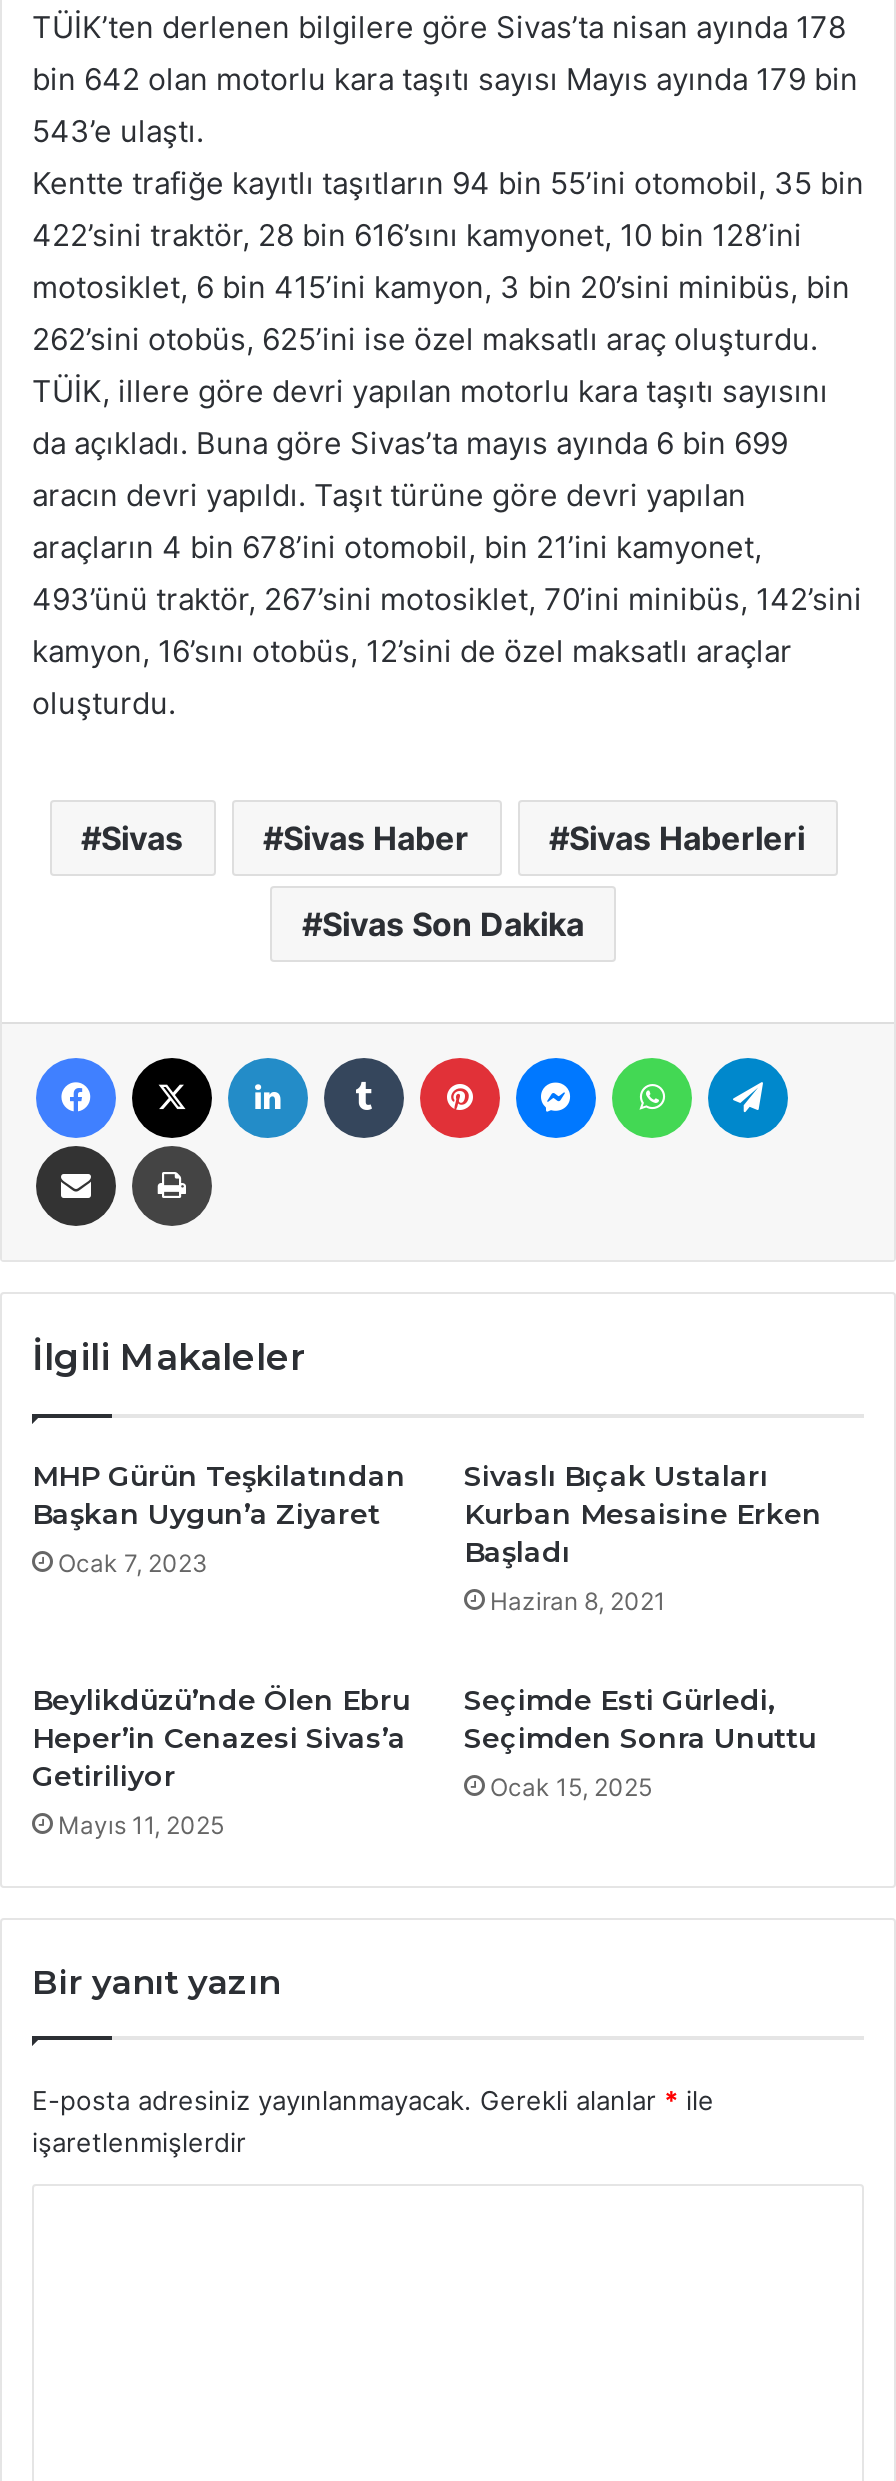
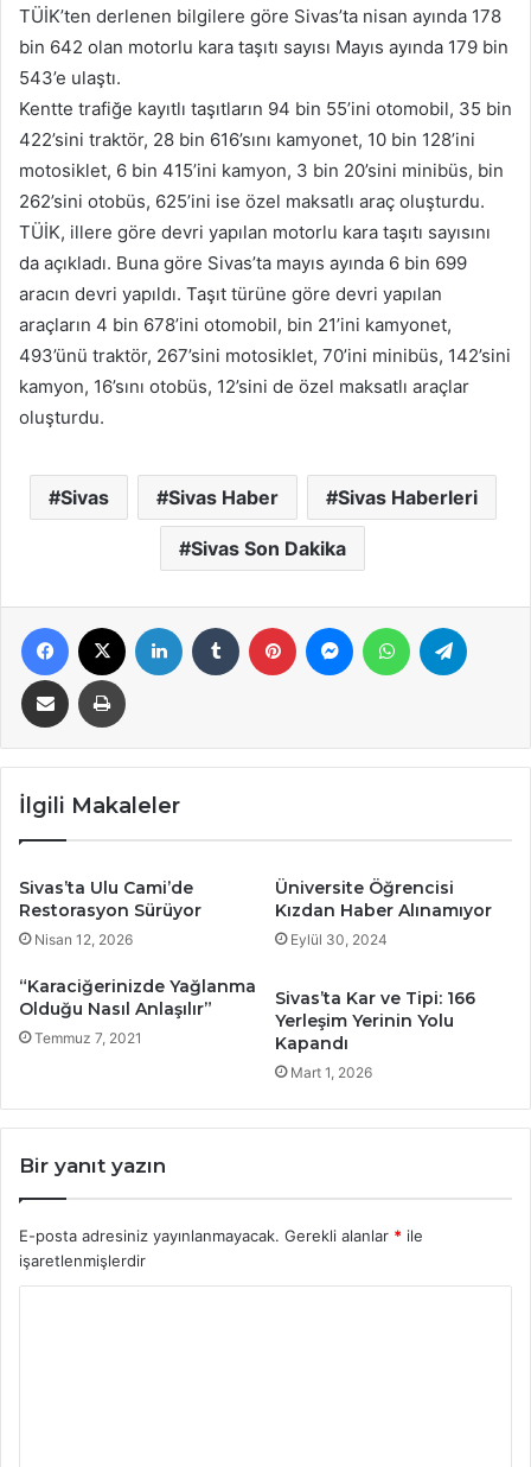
[32,1458,406,1578] MHP Gürün Teşkilatından | Başkan Uygun’a Ziyaret | Ocak 7, 2023 -> [19,877,201,949] Sivas’ta Ulu Cami’de | Restorasyon Sürüyor | Nisan 12, 2026
[464,1458,822,1616] Sivaslı Bıçak Ustaları | Kurban Mesaisine Erken | Başladı | Haziran 8, 2021 -> [275,877,492,949] Üniversite Öğrencisi | Kızdan Haber Alınamıyor | Eylül 30, 2024
[32,1682,410,1840] Beylikdüzü’nde Ölen Ebru | Heper’in Cenazesi Sivas’a | Getiriliyor | Mayıs 11, 2025 -> [19,976,256,1047] “Karaciğerinizde Yağlanma | Olduğu Nasıl Anlaşılır” | Temmuz 7, 2021
[464,1682,816,1802] Seçimde Esti Gürledi, | Seçimden Sonra Unuttu | Ocak 15, 2025 -> [275,988,475,1081] Sivas’ta Kar ve Tipi: 166 | Yerleşim Yerinin Yolu | Kapandı | Mart 1, 2026

